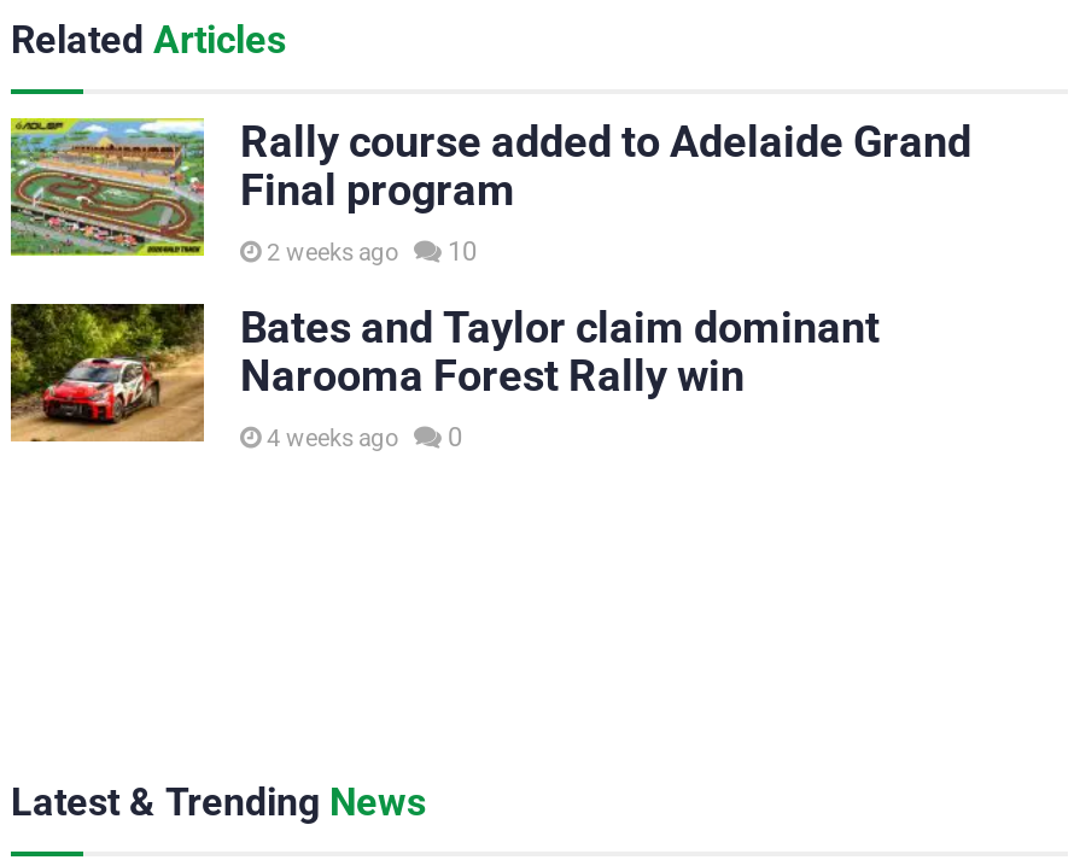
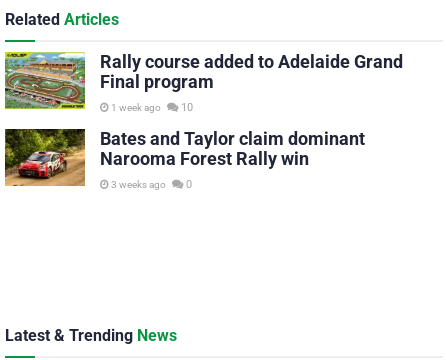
[262,236,477,267] 2 weeks ago 10 -> [109,101,193,114] 1 week ago 10
[262,422,462,453] 4 weeks ago 0 -> [109,178,192,191] 3 weeks ago 0

